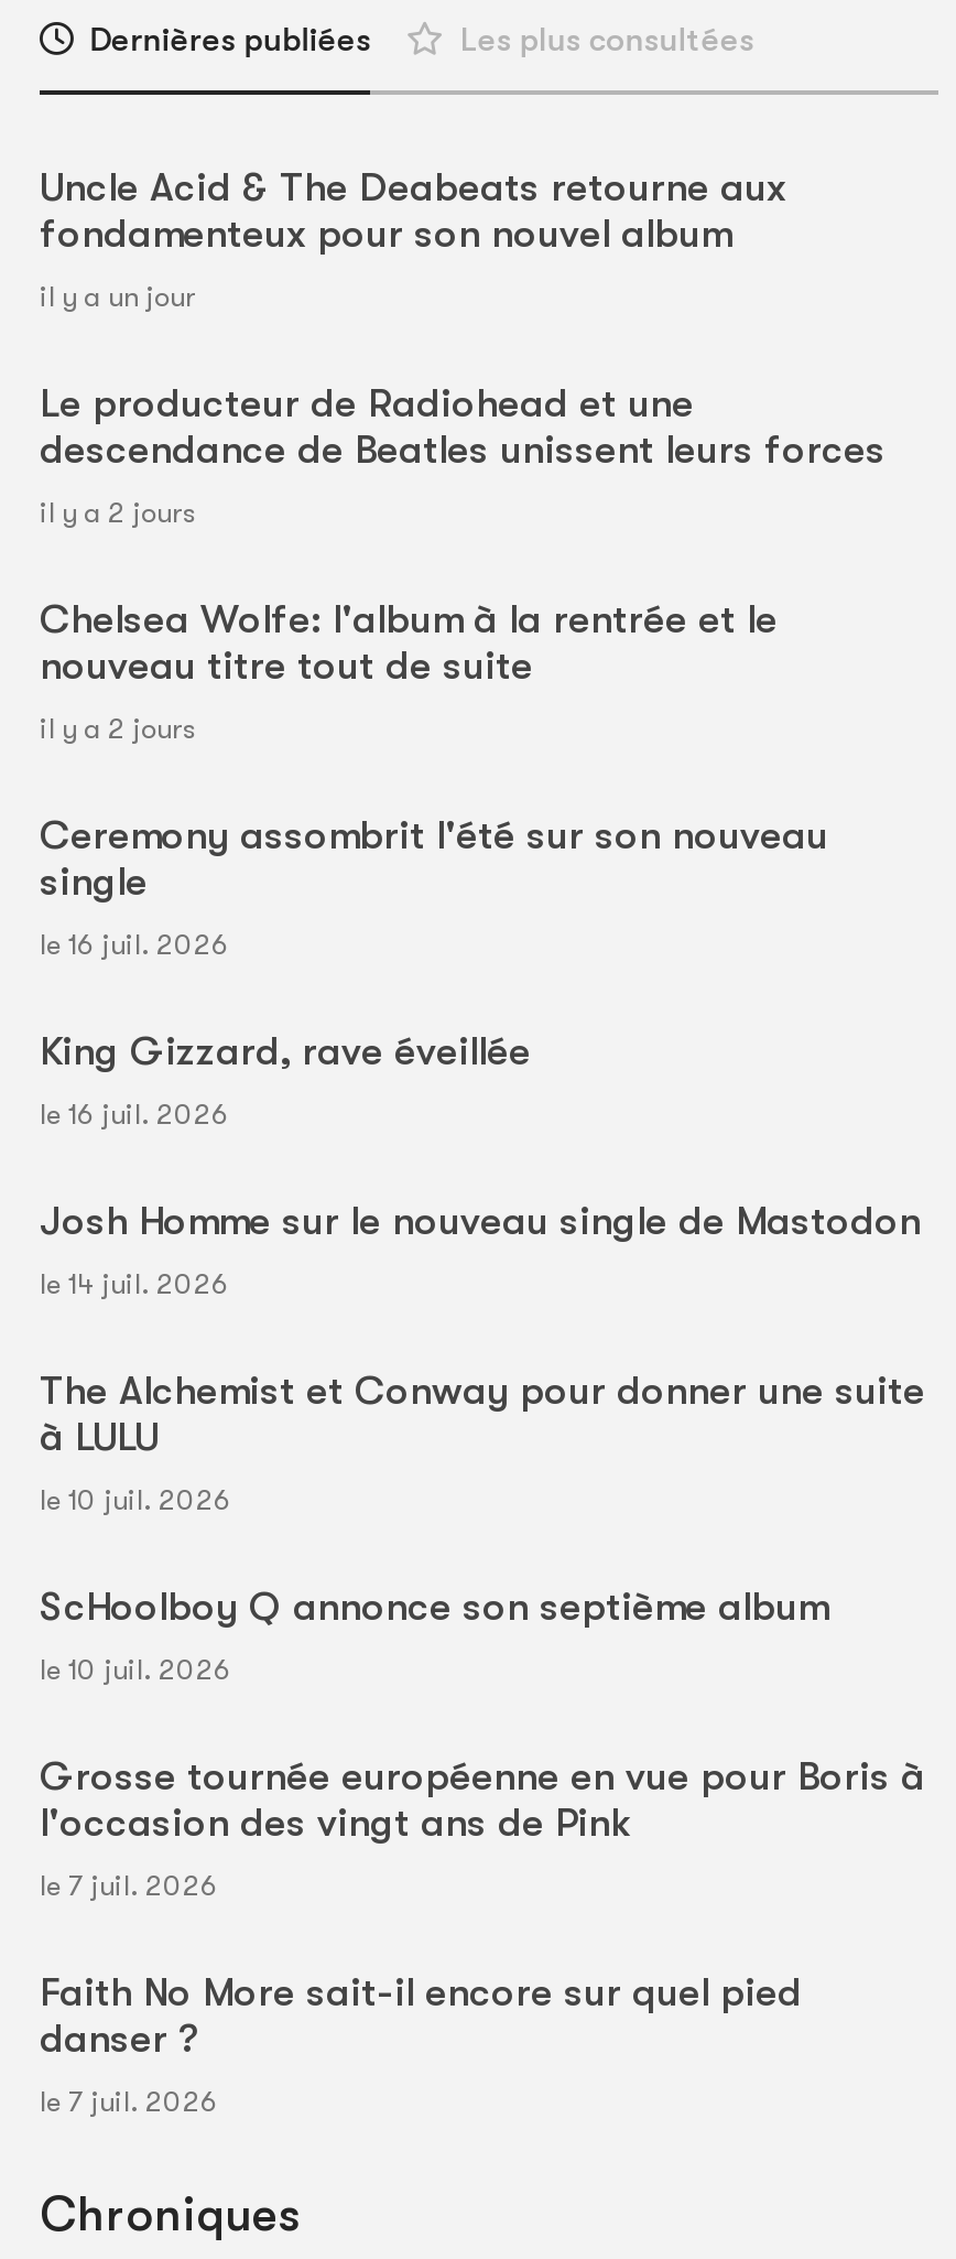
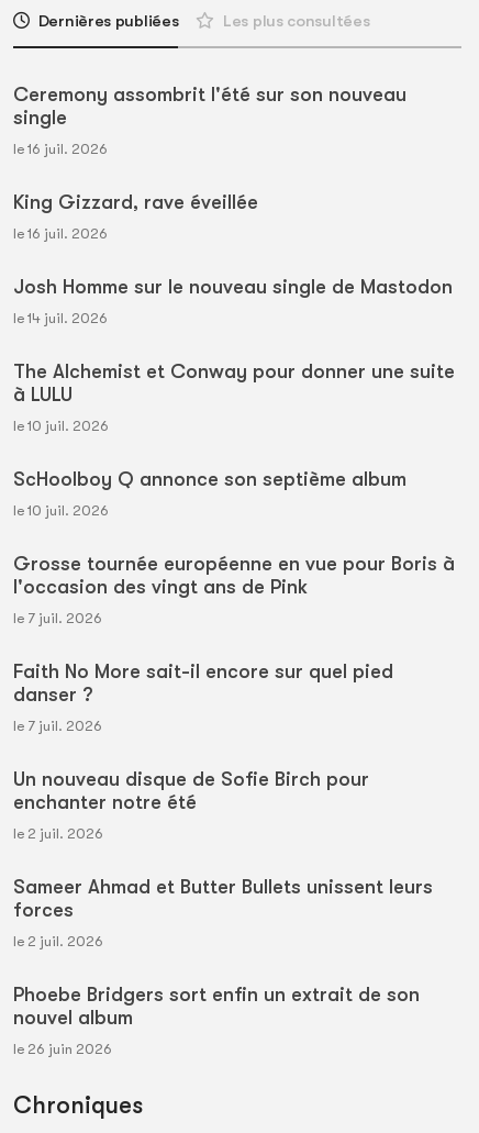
[40,165,886,745] Uncle Acid & The Deabeats retourne aux | fondamenteux pour son nouvel album | il y a un jour | Le producteur de Radiohead et une | descendance de Beatles unissent leurs forces | il y a 2 jours | Chelsea Wolfe: l'album à la rentrée et le | nouveau titre tout de suite | il y a 2 jours -> none
moved [40,813,925,2118] -> [13,84,455,734]: Ceremony assombrit l'été sur son nouveau | single | le 16 juil. 2026 | ... | danser ? | le 7 juil. 2026
none -> [13,768,433,1057] Un nouveau disque de Sofie Birch pour | enchanter notre été | le 2 juil. 2026 | Sameer Ahmad et Butter Bullets unissent leurs | forces | le 2 juil. 2026 | Phoebe Bridgers sort enfin un extrait de son | nouvel album | le 26 juin 2026

